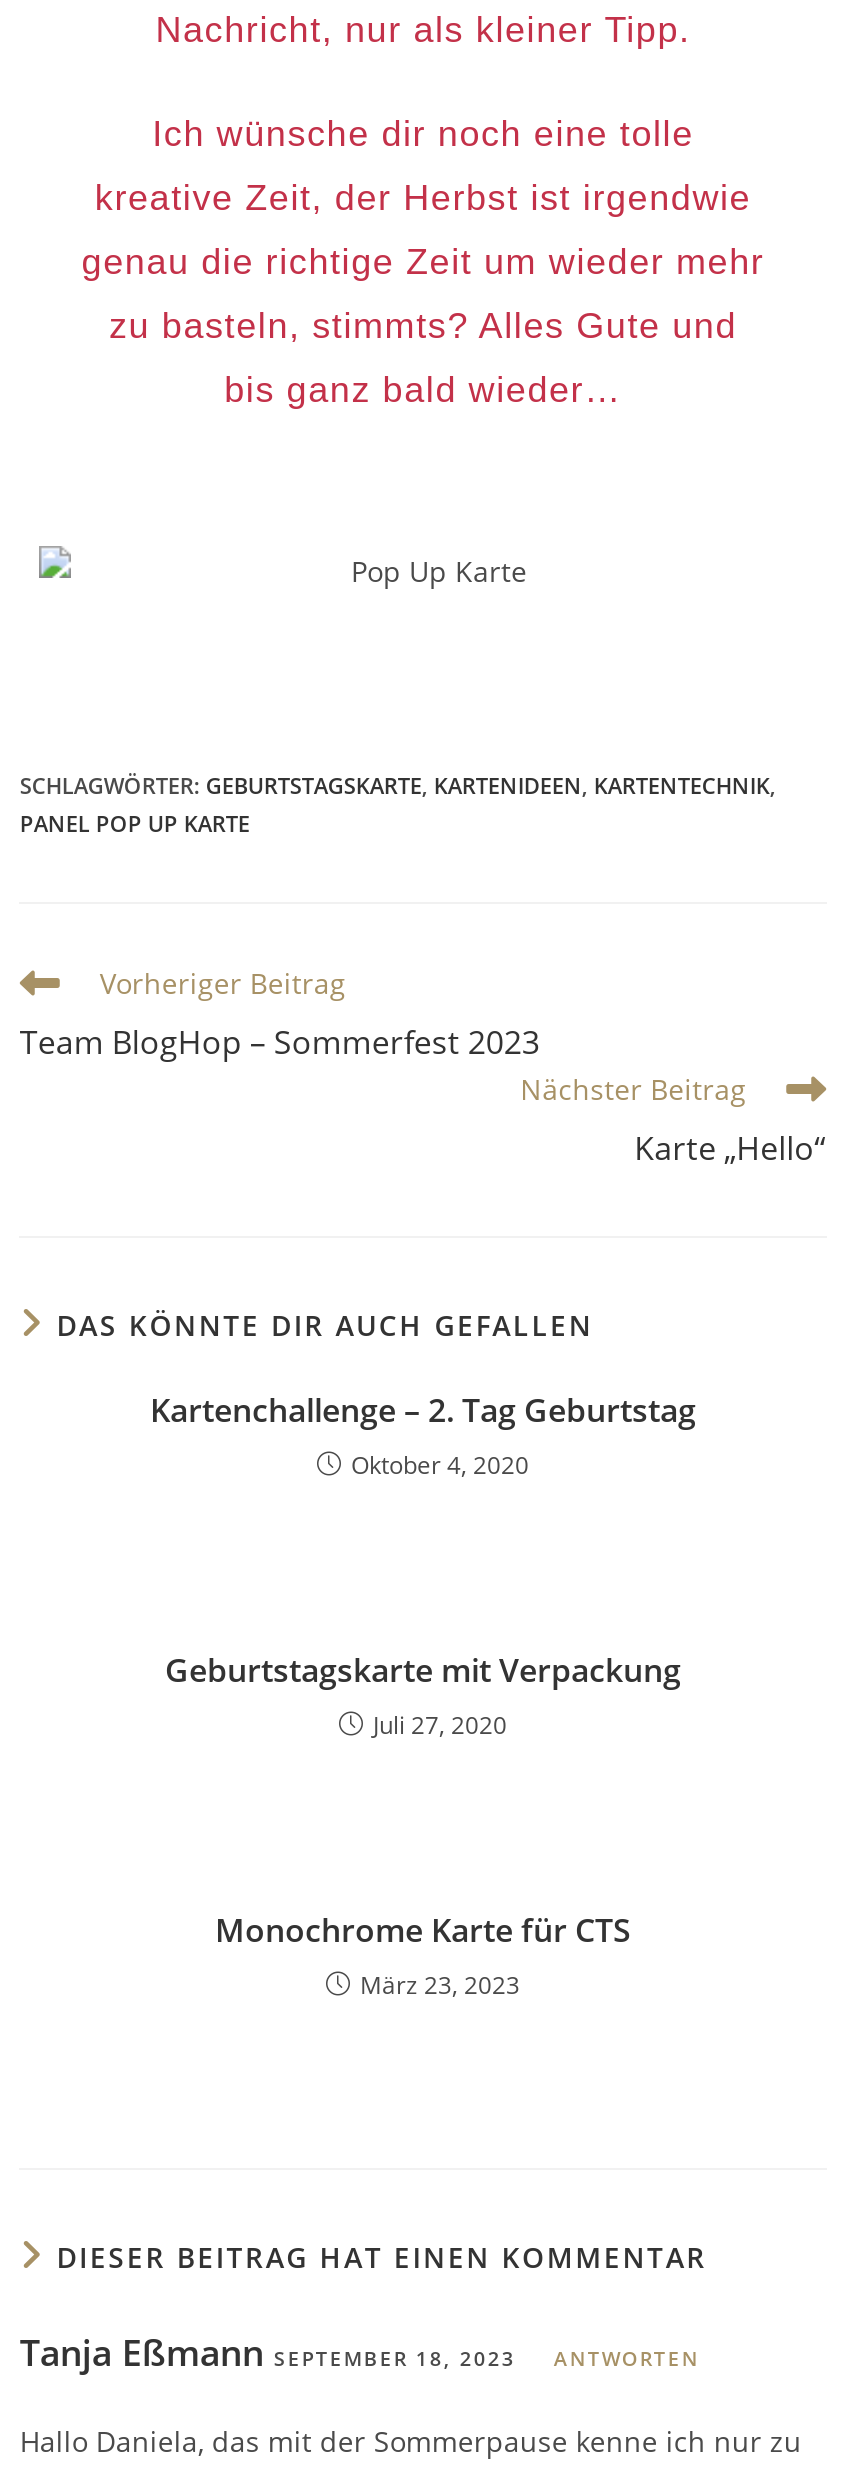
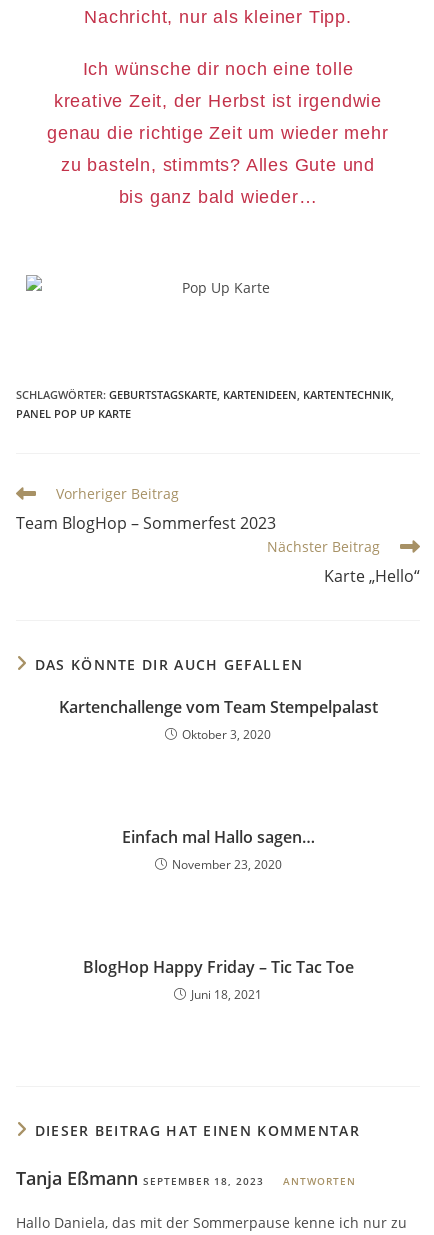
[150,1387,696,1481] Kartenchallenge – 2. Tag Geburtstag | Oktober 4, 2020 -> [58,696,377,743] Kartenchallenge vom Team Stempelpalast | Oktober 3, 2020
[165,1647,681,1741] Geburtstagskarte mit Verpackung | Juli 27, 2020 -> [121,826,314,873] Einfach mal Hallo sagen… | November 23, 2020
[215,1907,631,2001] Monochrome Karte für CTS | März 23, 2023 -> [82,956,353,1003] BlogHop Happy Friday – Tic Tac Toe | Juni 18, 2021

